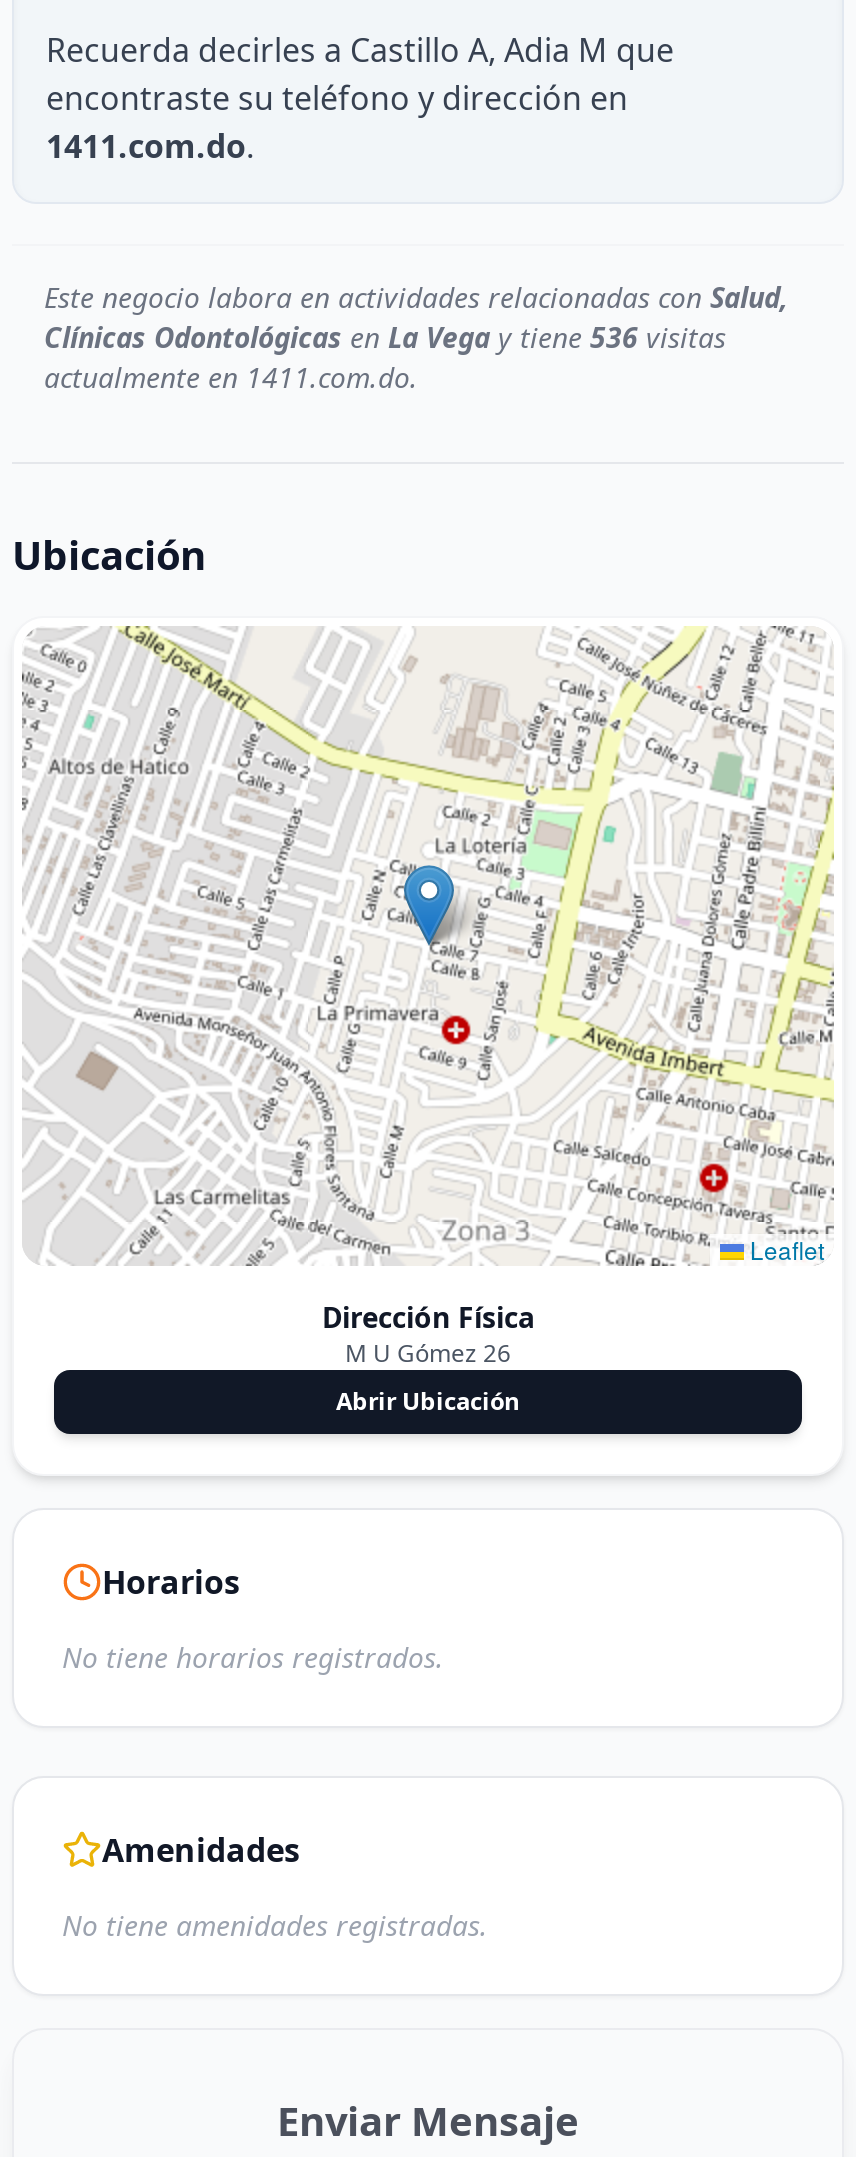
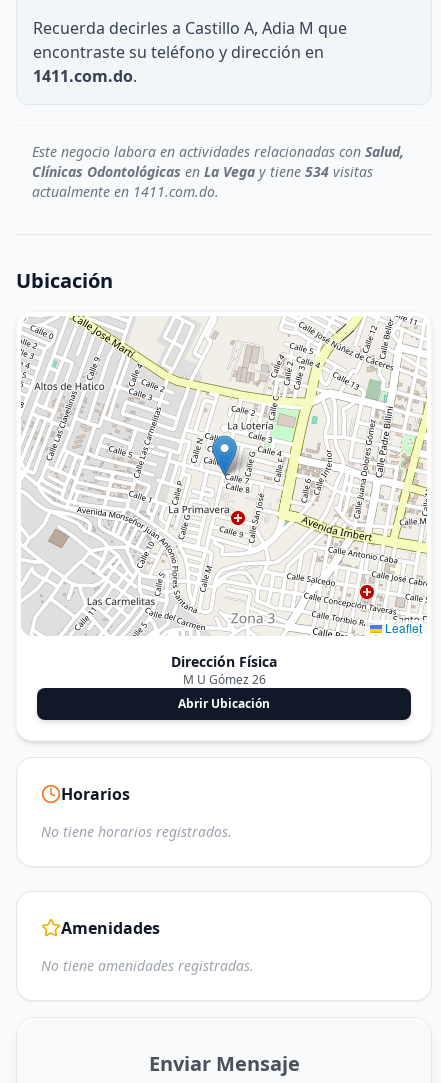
[44,318,726,356] Clínicas Odontológicas en La Vega y tiene 536 visitas -> [32,162,373,181] Clínicas Odontológicas en La Vega y tiene 534 visitas

